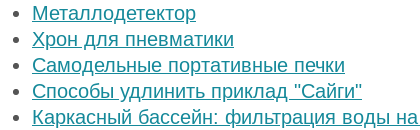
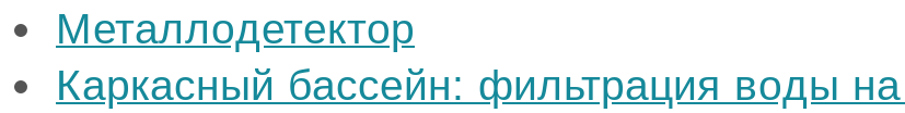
[32,28,362,102] Хрон для пневматики | Самодельные портативные печки | Способы удлинить приклад "Сайги" -> none

